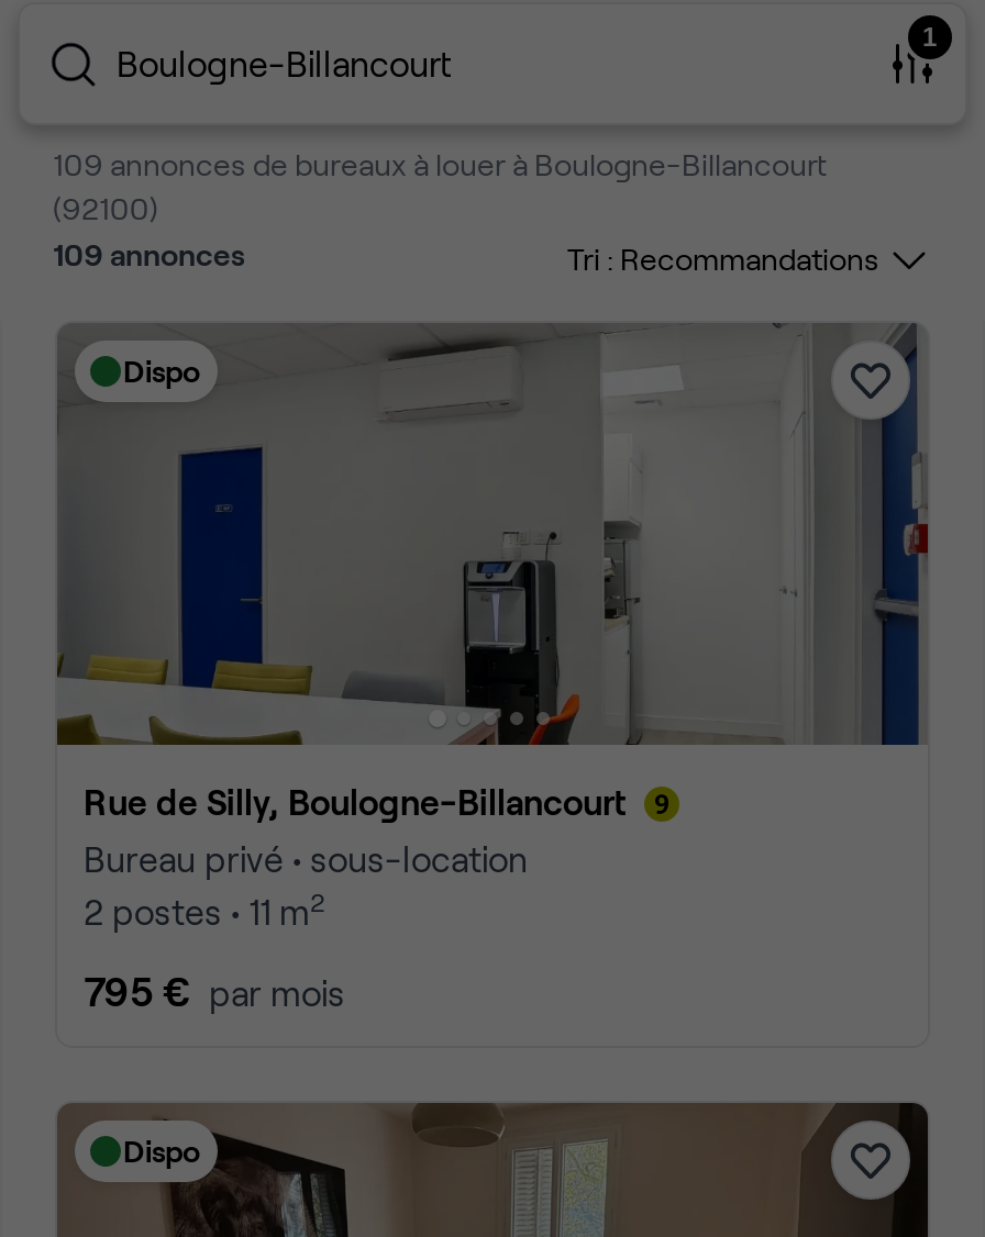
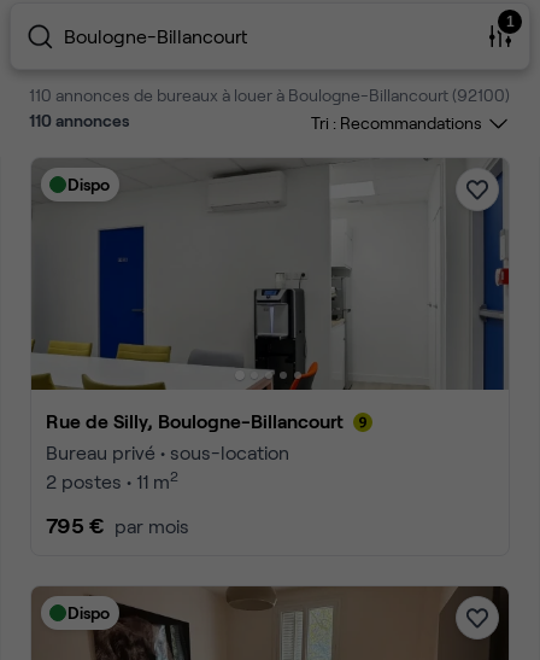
[53,145,827,272] 109 annonces de bureaux à louer à Boulogne-Billancourt | (92100) | 109 annonces -> [29,84,510,130] 110 annonces de bureaux à louer à Boulogne-Billancourt (92100) | 110 annonces

